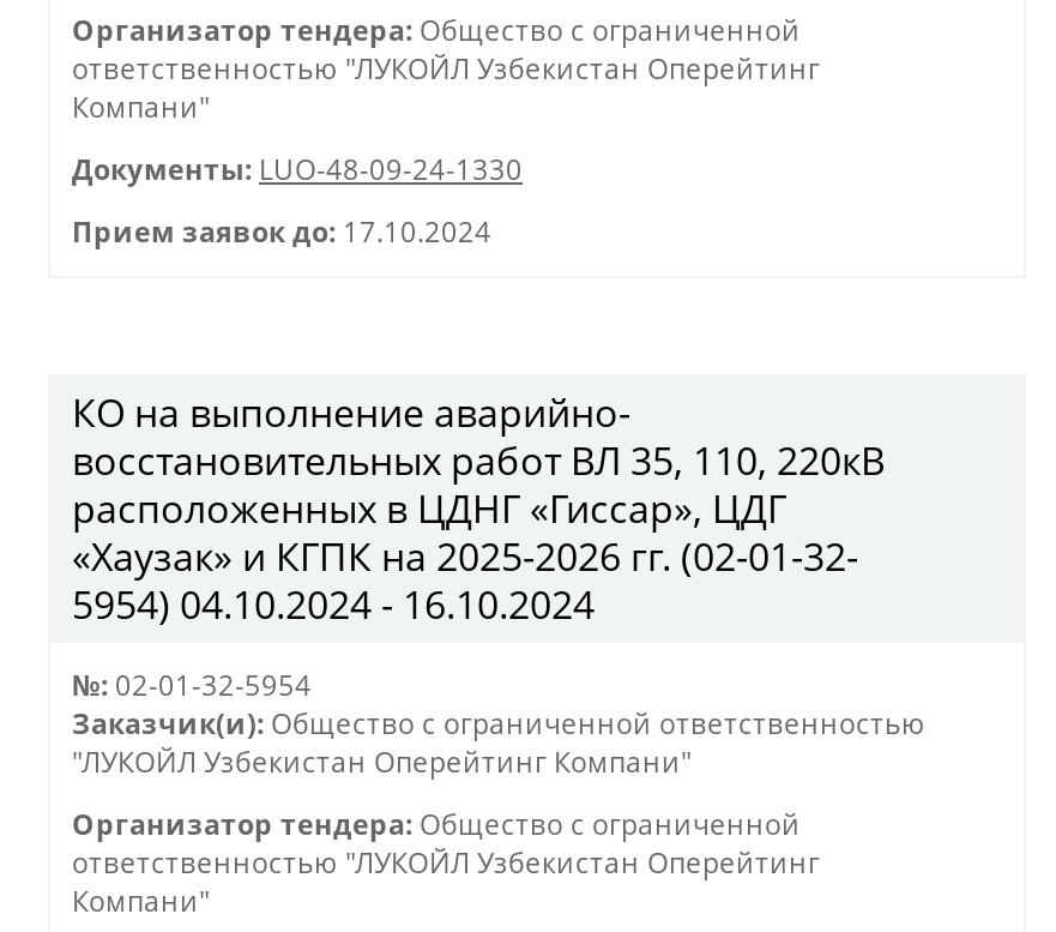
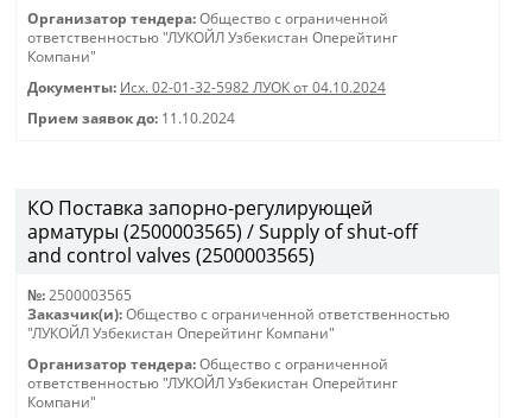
[72,151,523,187] Документы: LUO-48-09-24-1330 -> [27,78,386,96] Документы: Исх. 02-01-32-5982 ЛУОК от 04.10.2024
[72,214,491,249] Прием заявок до: 17.10.2024 -> [27,109,235,127] Прием заявок до: 11.10.2024
[72,386,885,631] КО на выполнение аварийно- | восстановительных работ ВЛ 35, 110, 220кВ | расположенных в ЦДНГ «Гиссар», ЦДГ | «Хаузак» и КГПК на 2025-2026 гг. (02-01-32- | 5954) 04.10.2024 - 16.10.2024 -> [27,195,418,268] КО Поставка запорно-регулирующей | арматуры (2500003565) / Supply of shut-off | and control valves (2500003565)
[72,667,312,703] №: 02-01-32-5954 -> [27,286,132,304] №: 2500003565

